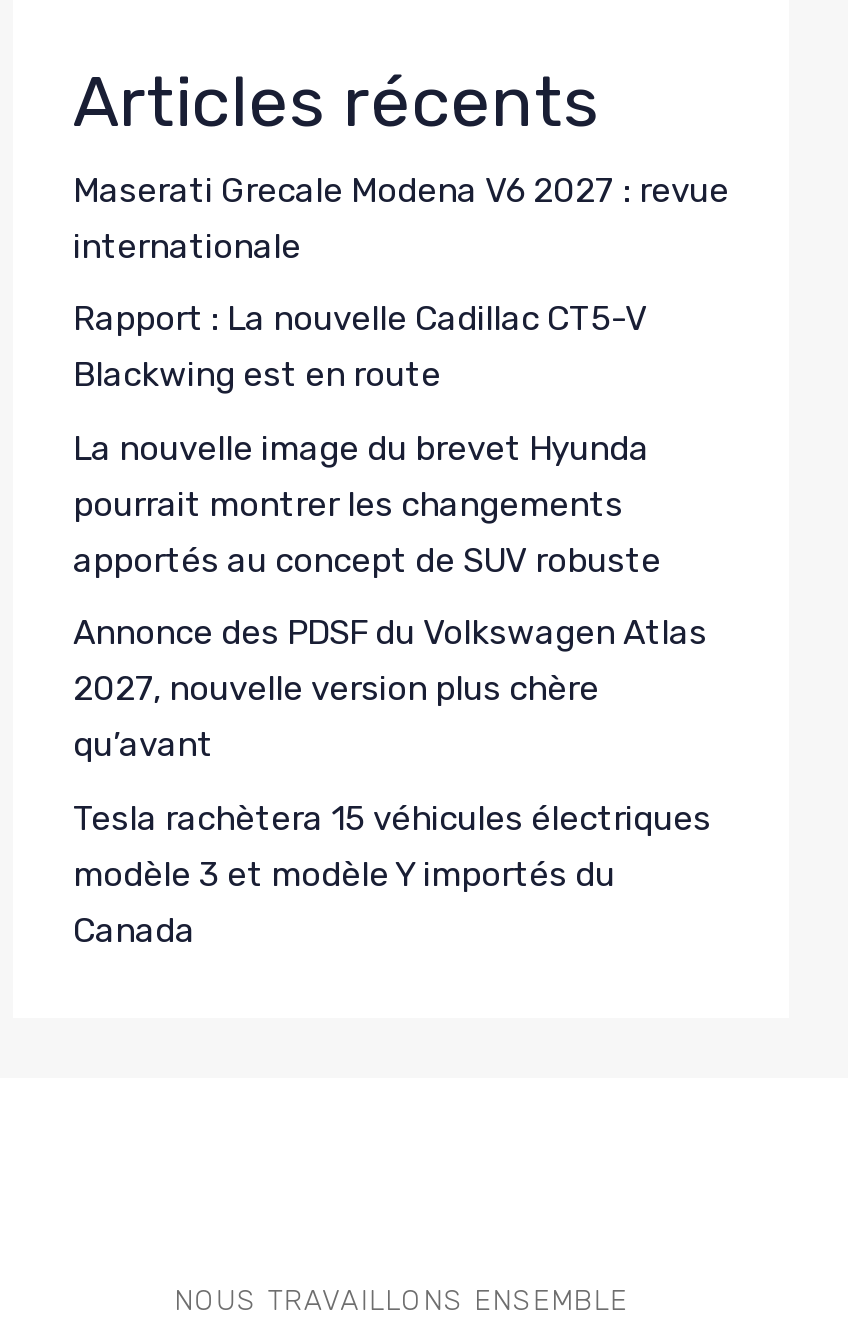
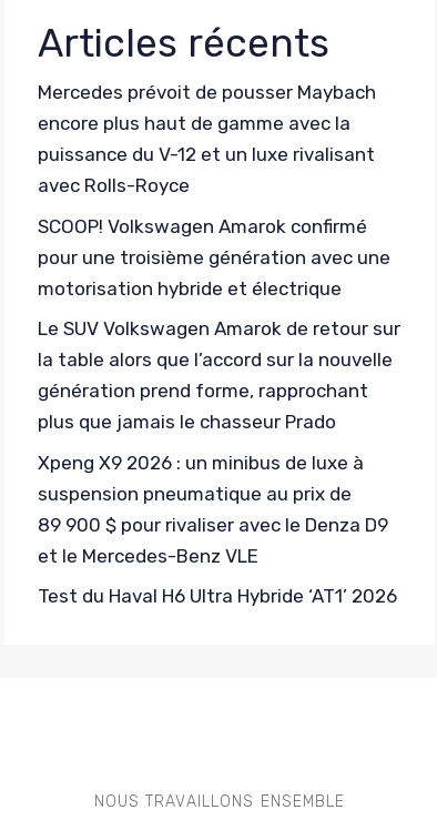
[73,169,729,265] Maserati Grecale Modena V6 2027 : revue | internationale -> [38,81,376,197] Mercedes prévoit de pousser Maybach | encore plus haut de gamme avec la | puissance du V-12 et un luxe rivalisant | avec Rolls-Royce
[73,298,647,394] Rapport : La nouvelle Cadillac CT5-V | Blackwing est en route -> [38,215,390,299] SCOOP! Volkswagen Amarok confirmé | pour une troisième génération avec une | motorisation hybride et électrique
[73,427,661,579] La nouvelle image du brevet Hyunda | pourrait montrer les changements | apportés au concept de SUV robuste -> [38,317,400,433] Le SUV Volkswagen Amarok de retour sur | la table alors que l’accord sur la nouvelle | génération prend forme, rapprochant | plus que jamais le chasseur Prado
[73,612,707,764] Annonce des PDSF du Volkswagen Atlas | 2027, nouvelle version plus chère | qu’avant -> [38,451,388,567] Xpeng X9 2026 : un minibus de luxe à | suspension pneumatique au prix de | 89 900 $ pour rivaliser avec le Denza D9 | et le Mercedes-Benz VLE
[73,797,711,949] Tesla rachètera 15 véhicules électriques | modèle 3 et modèle Y importés du | Canada -> [38,585,397,607] Test du Haval H6 Ultra Hybride ‘AT1’ 2026

